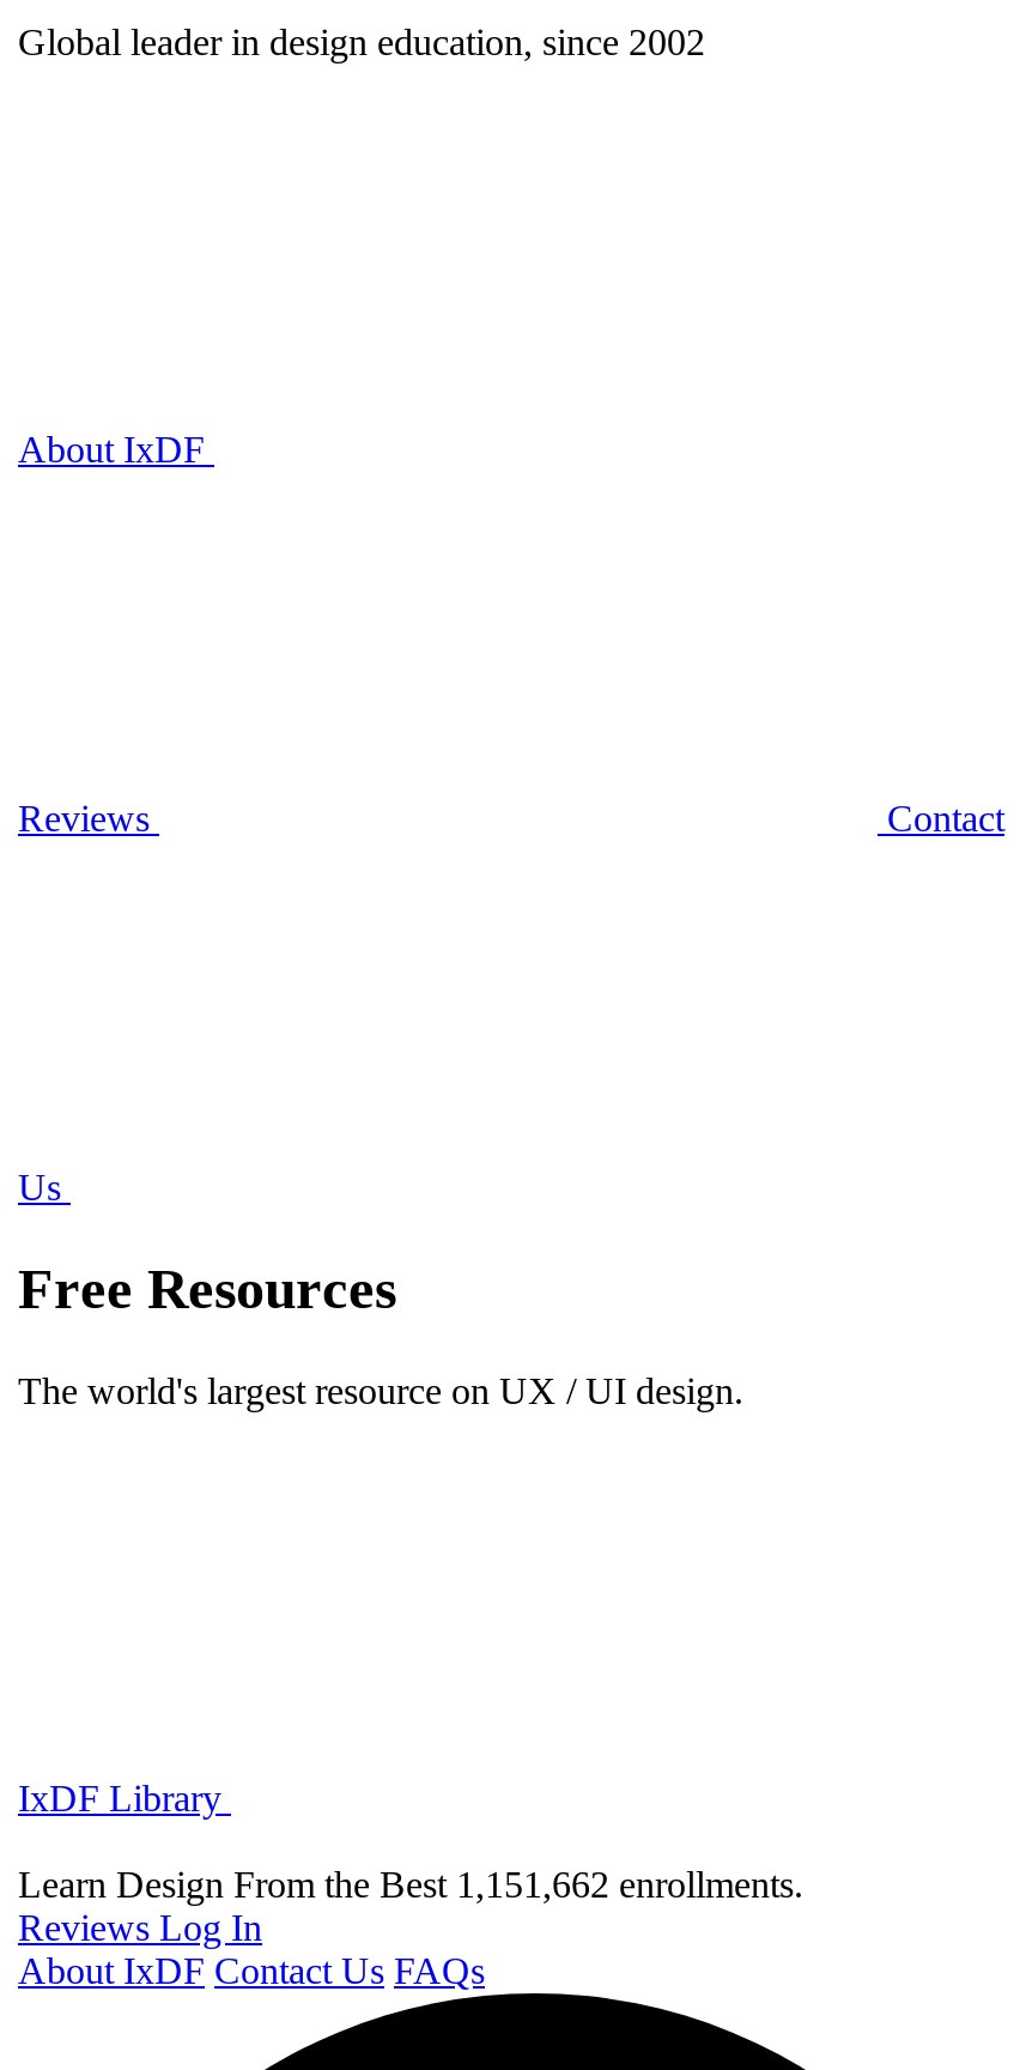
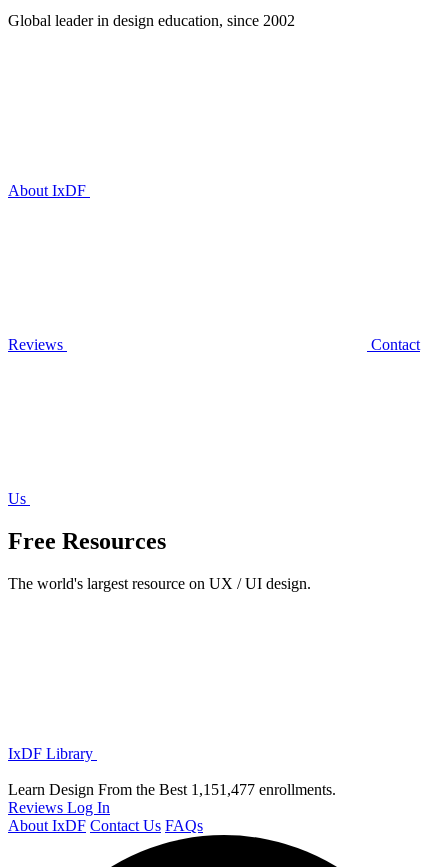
[18,1863,803,1904] Learn Design From the Best 1,151,662 enrollments. -> [8,781,336,798] Learn Design From the Best 1,151,477 enrollments.

